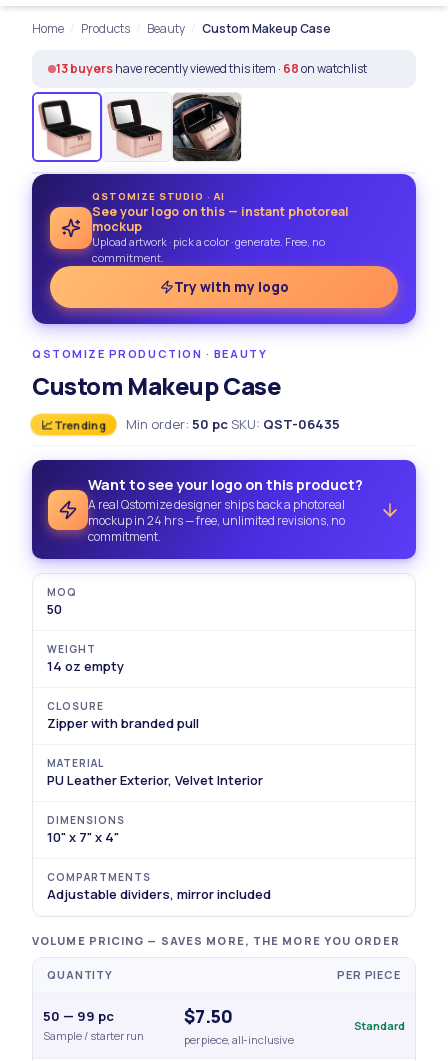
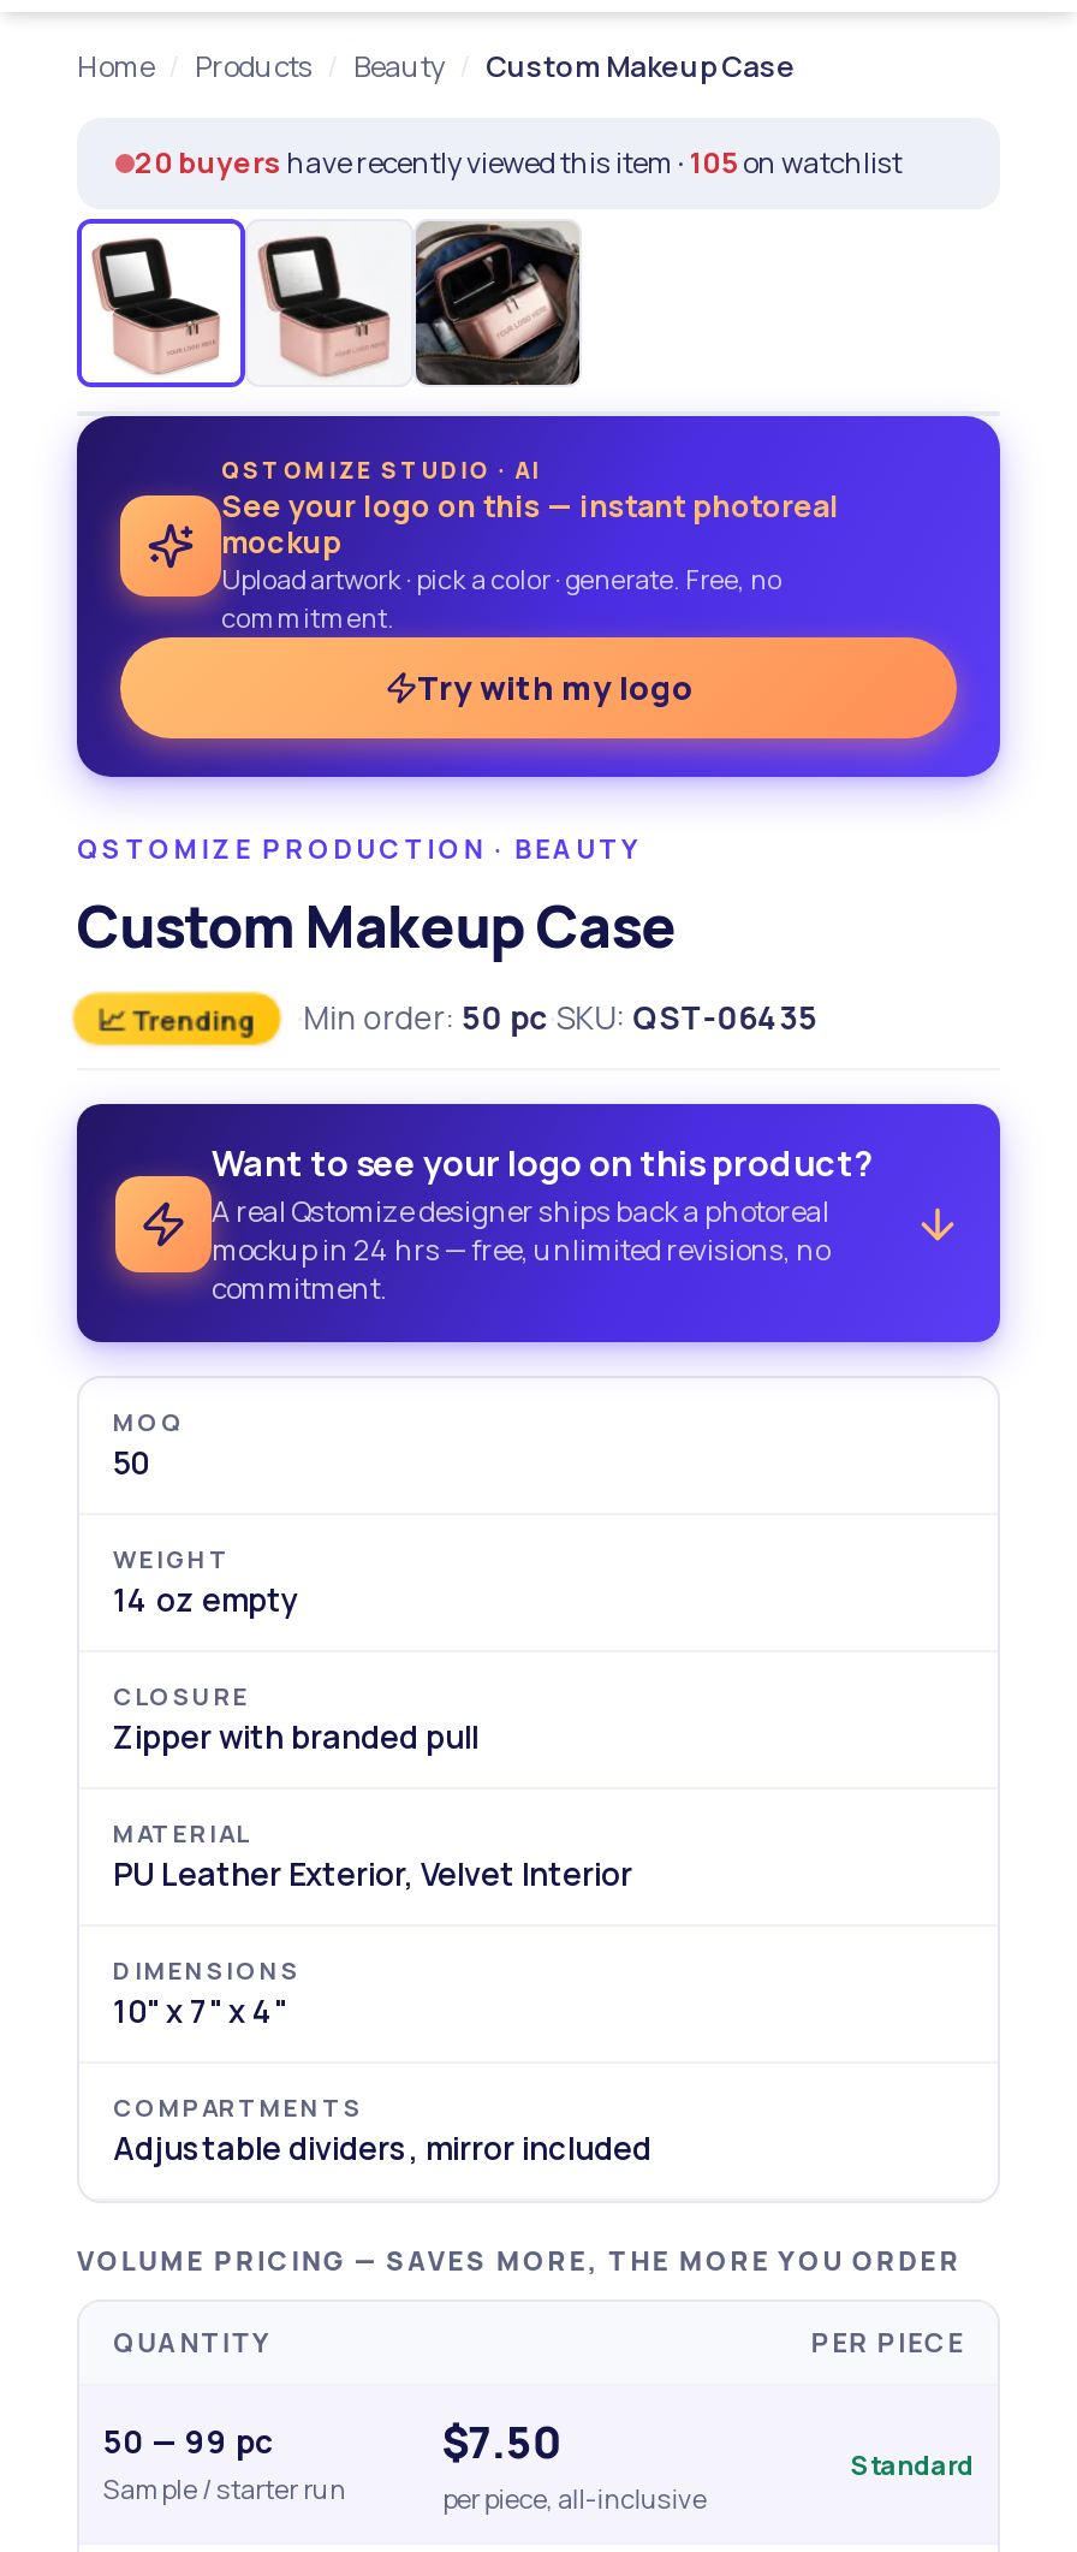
[56,60,367,77] 13 buyers have recently viewed this item · 68 on watchlist -> [135,142,902,183] 20 buyers have recently viewed this item · 105 on watchlist

